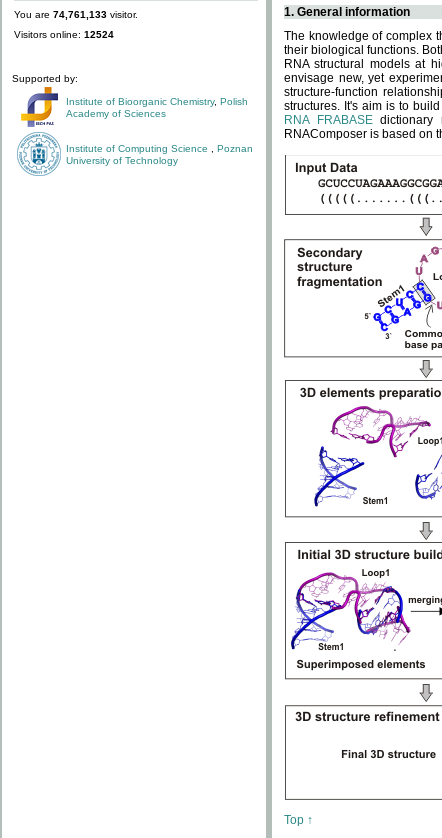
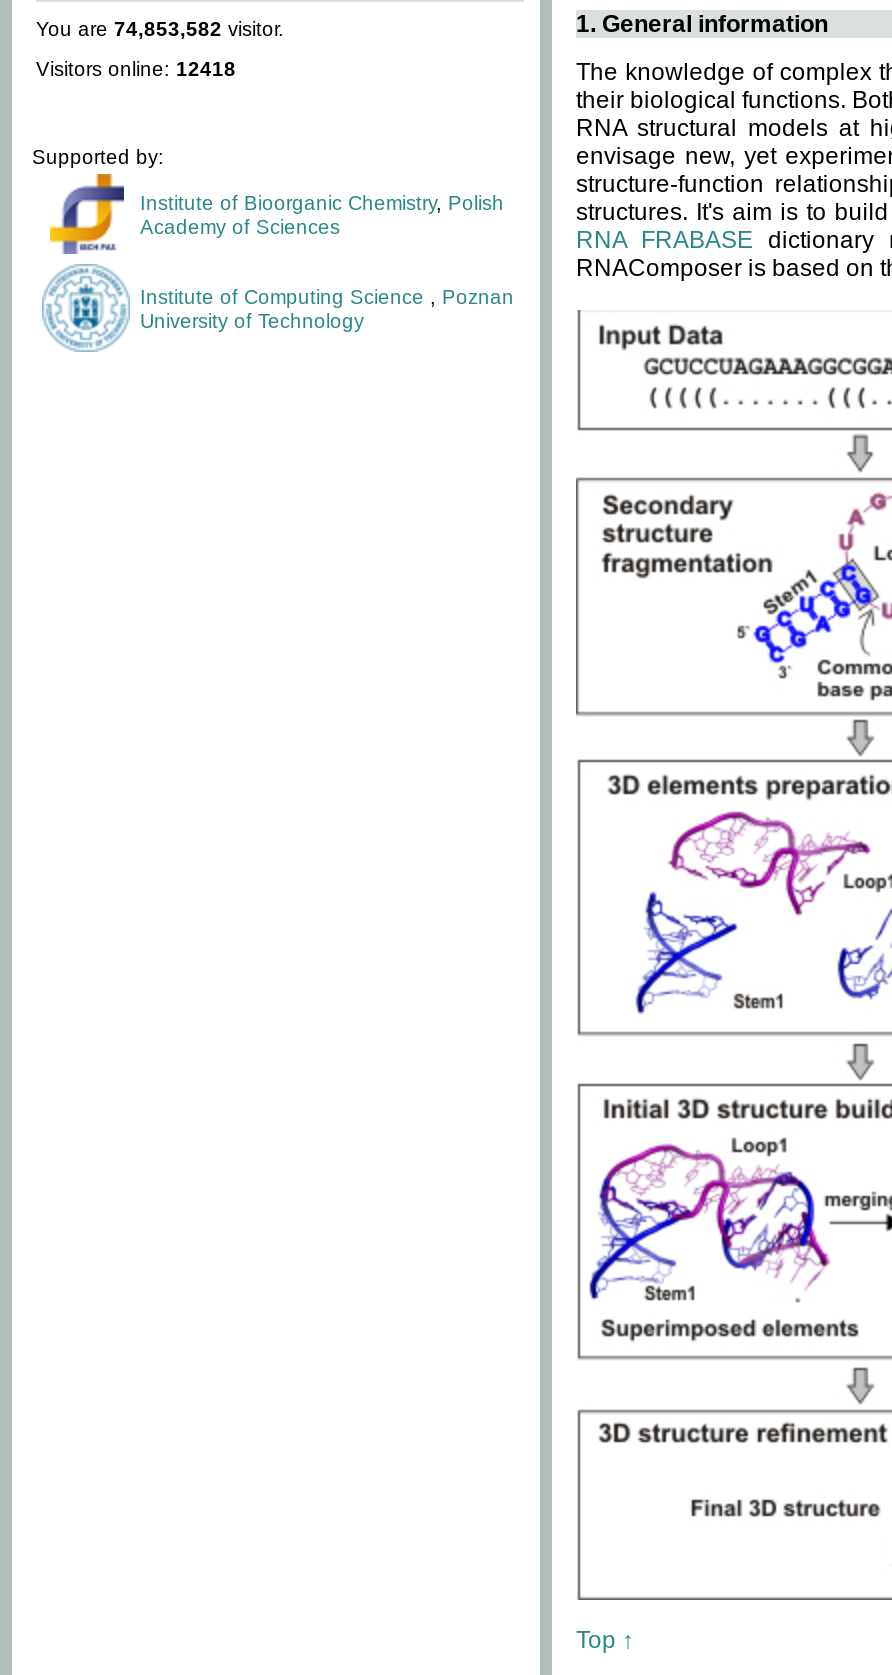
[14,9,138,20] You are 74,761,133 visitor. -> [36,18,284,40] You are 74,853,582 visitor.
[14,29,114,40] Visitors online: 12524 -> [36,58,236,80] Visitors online: 12418

